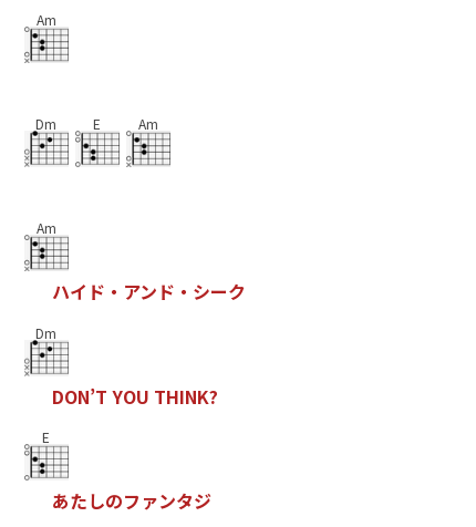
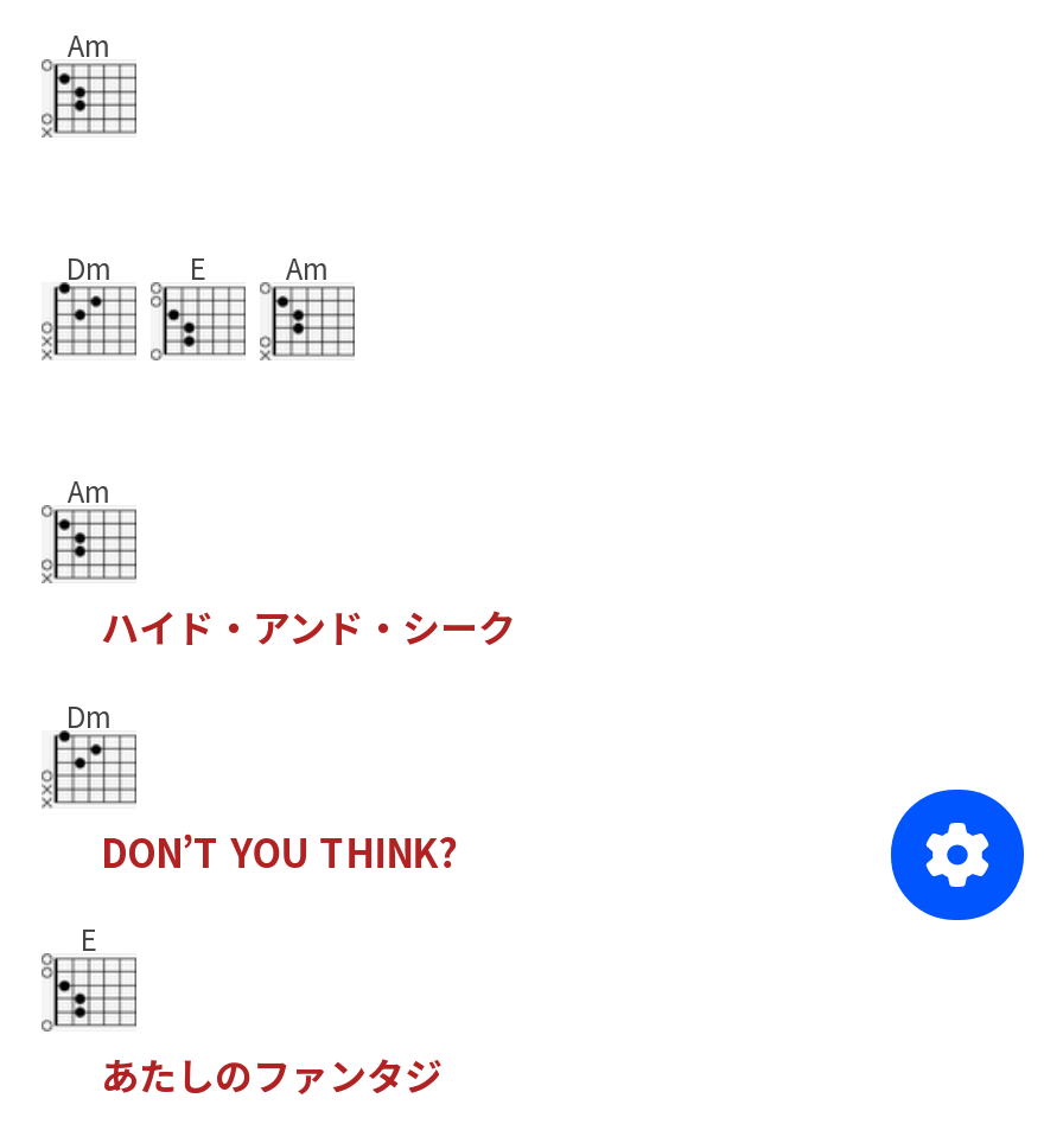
none -> [889,787,1026,922] [image]

